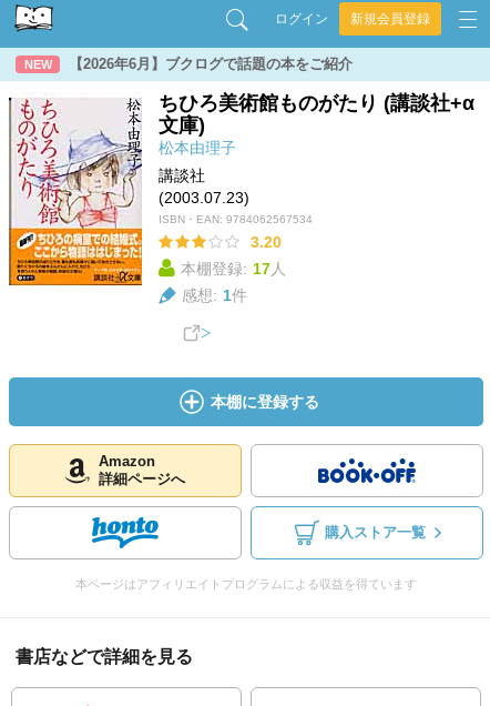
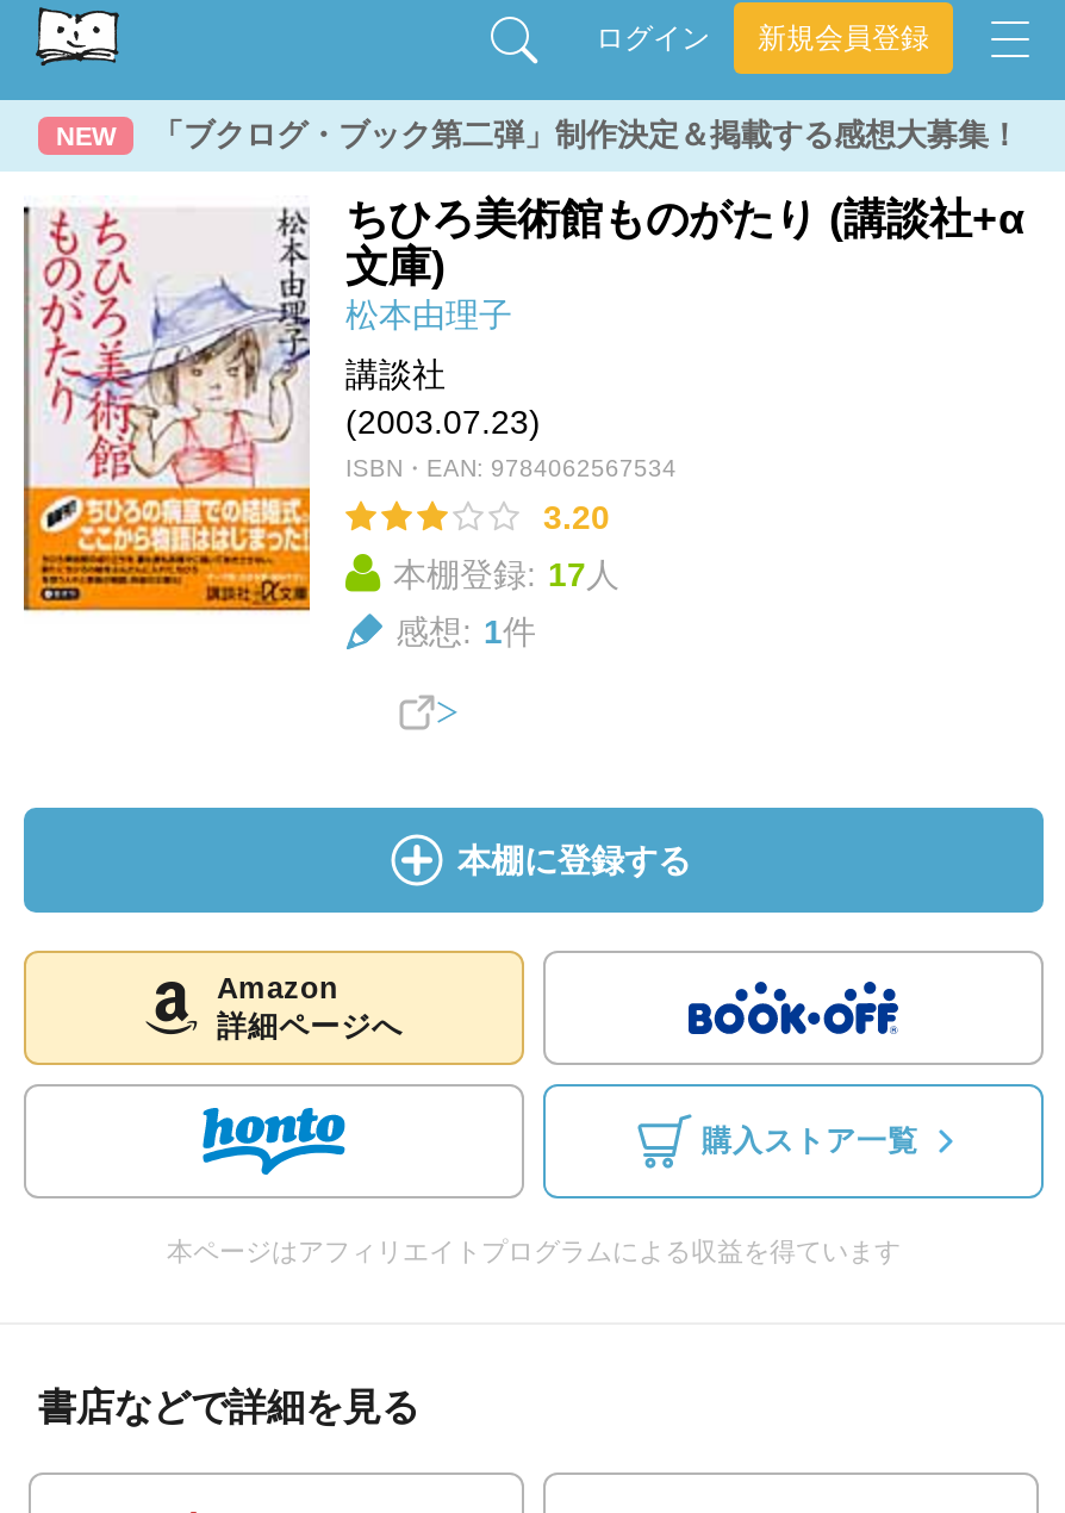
[69,56,353,72] 【2026年6月】ブクログで話題の本をご紹介 -> [152,117,1020,152] 「ブクログ・ブック第二弾」制作決定＆掲載する感想大募集！

